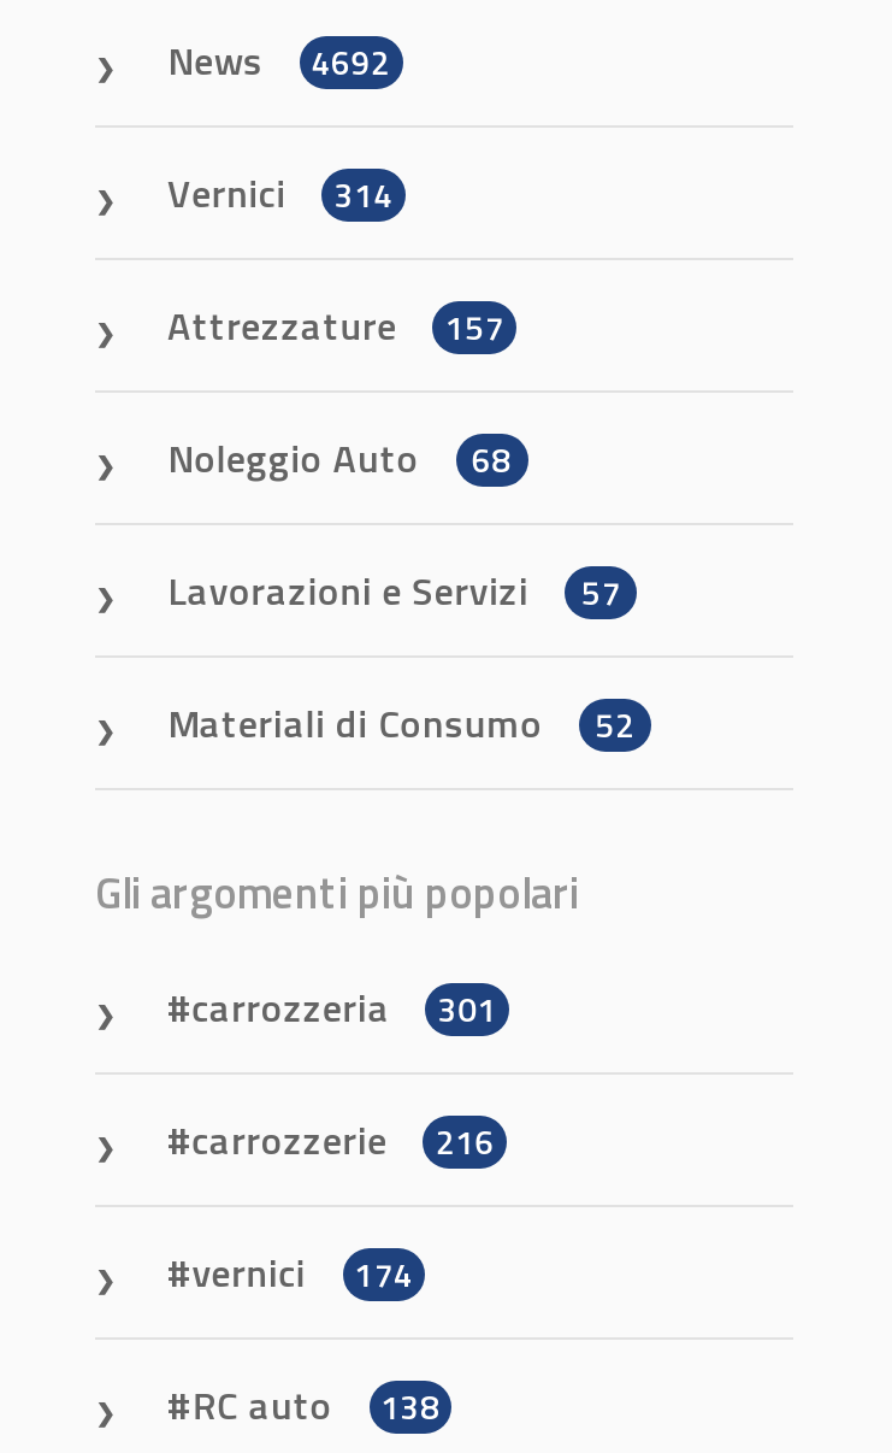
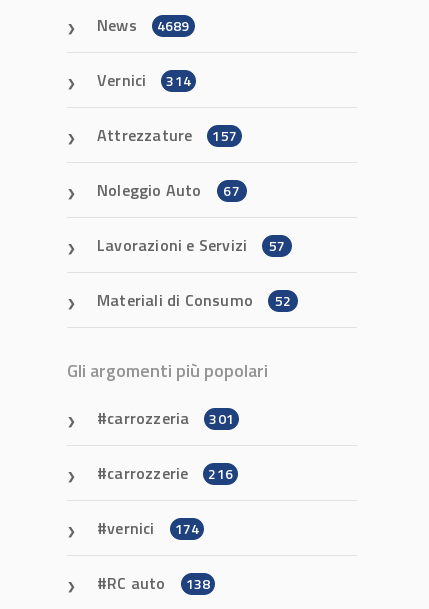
[167,31,390,89] News 4692 -> [97,13,190,37] News 4689
[167,429,511,487] Noleggio Auto 68 -> [97,178,240,202] Noleggio Auto 67

